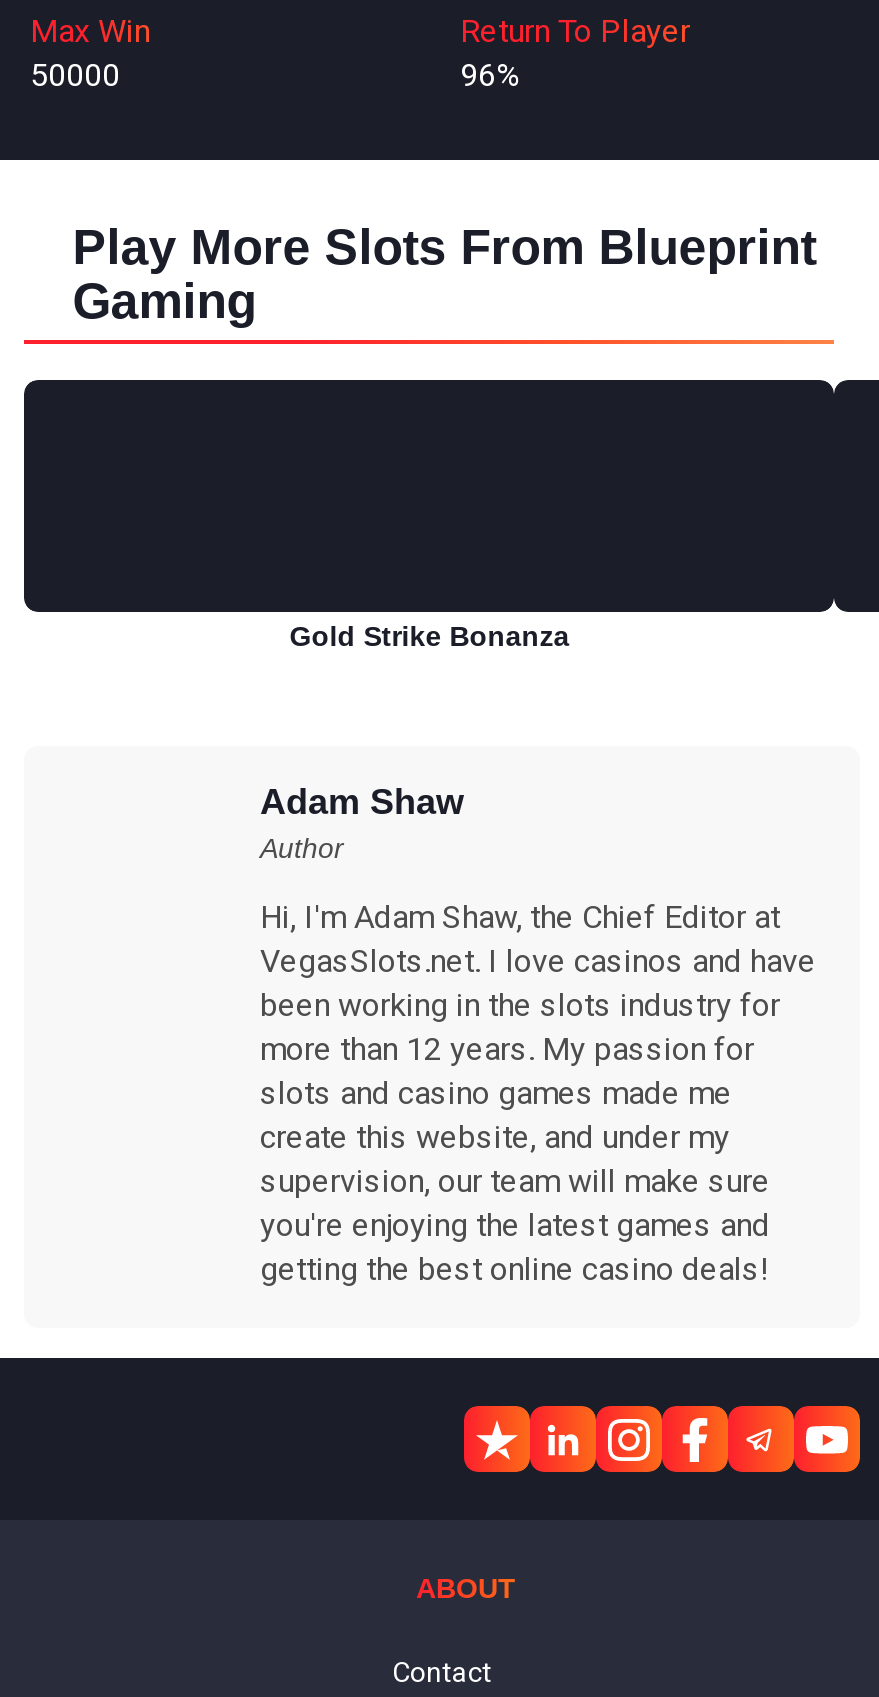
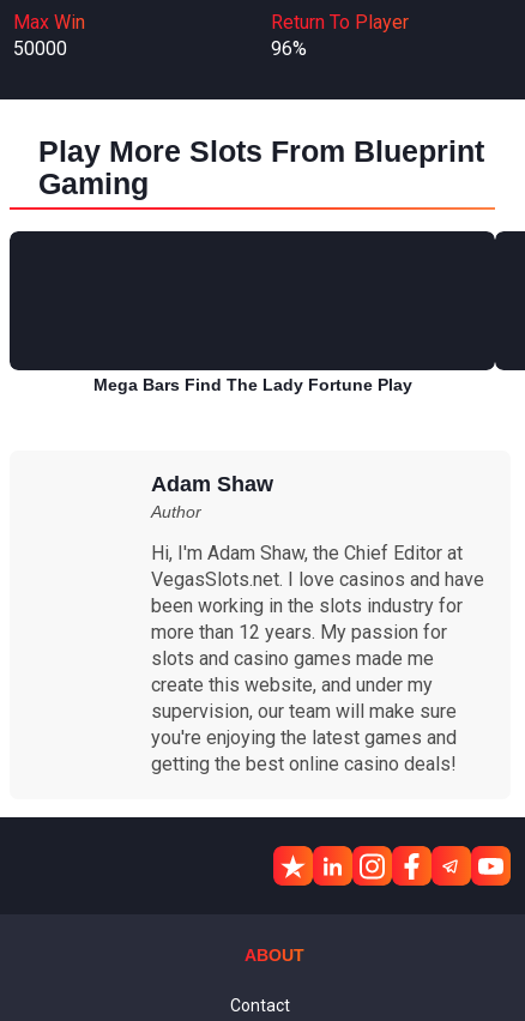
[289,620,569,652] Gold Strike Bonanza -> [93,375,412,394] Mega Bars Find The Lady Fortune Play

